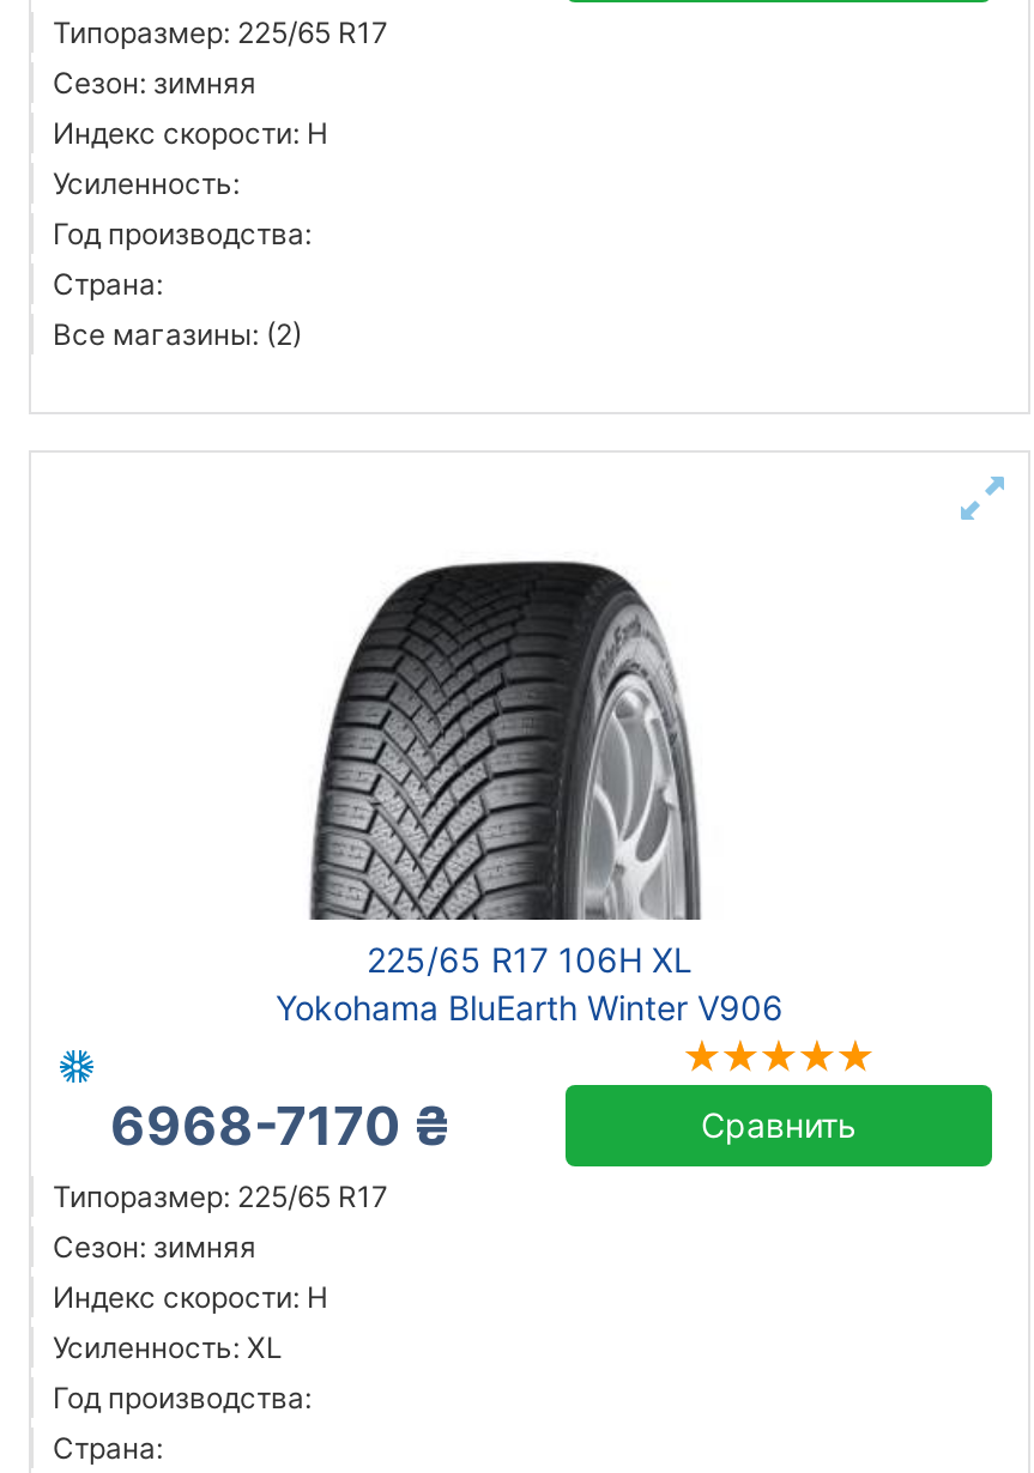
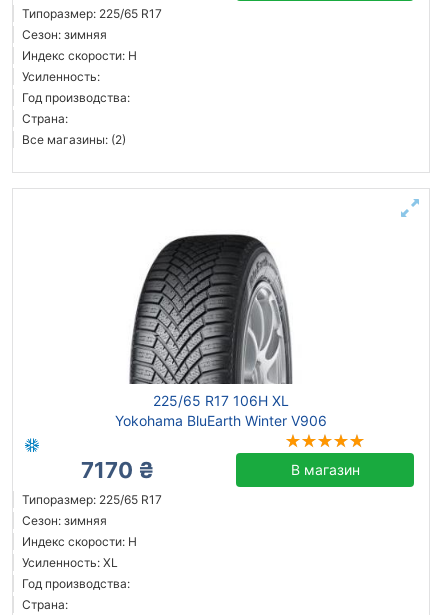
[110,1095,857,1157] 6968-7170 ₴ | Сравнить -> [80,457,359,483] 7170 ₴ | В магазин

